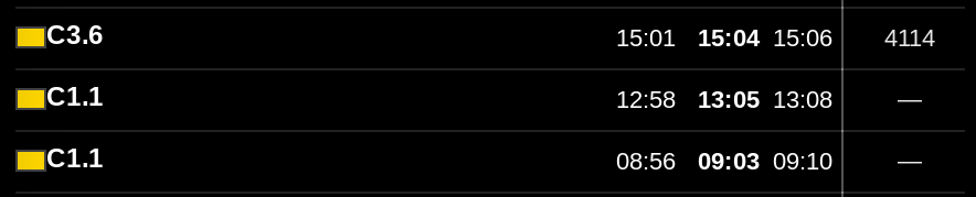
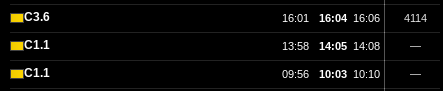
[616,25,676,51] 15:01 -> [282,12,309,24] 16:01
[698,25,832,51] 15:04 15:06 -> [319,12,380,24] 16:04 16:06
[616,87,676,113] 12:58 -> [282,40,309,52] 13:58
[698,87,832,113] 13:05 13:08 -> [319,40,380,52] 14:05 14:08
[616,148,676,175] 08:56 -> [282,68,309,80] 09:56
[698,148,832,175] 09:03 09:10 -> [319,68,380,80] 10:03 10:10

